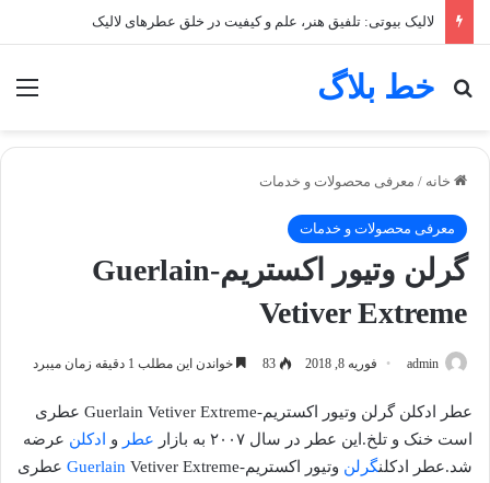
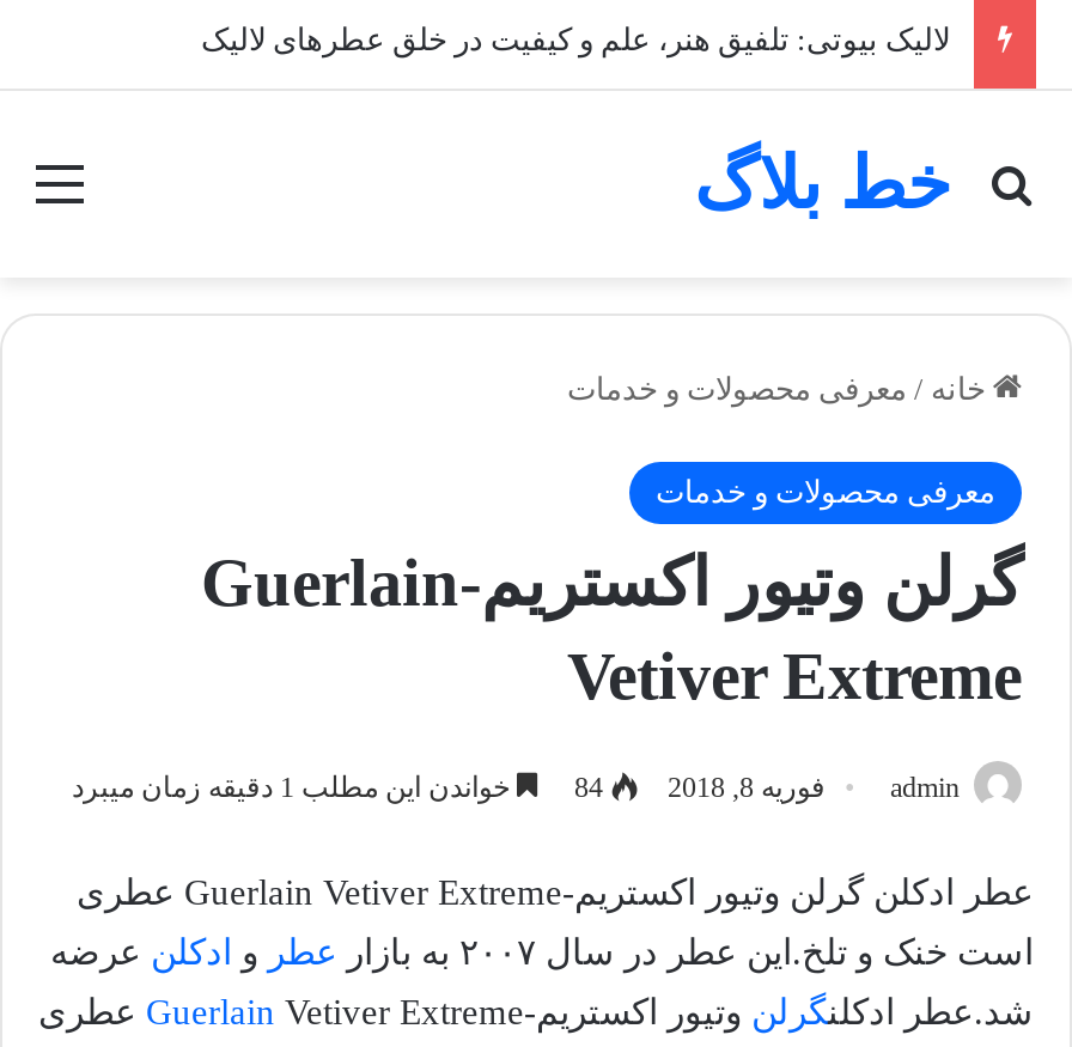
[262,356,276,371] 83 -> [574,771,603,804] 84

